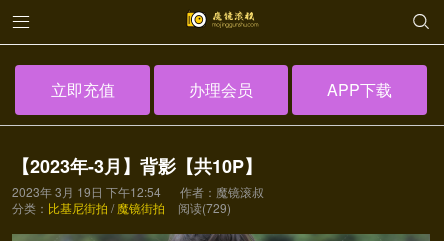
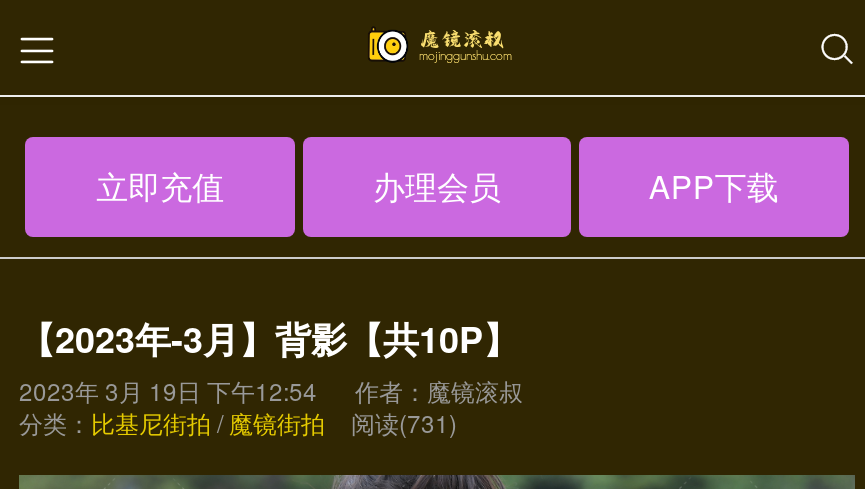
[12,199,231,216] 分类：比基尼街拍/魔镜街拍 阅读(729) -> [19,405,457,439] 分类：比基尼街拍/魔镜街拍 阅读(731)

